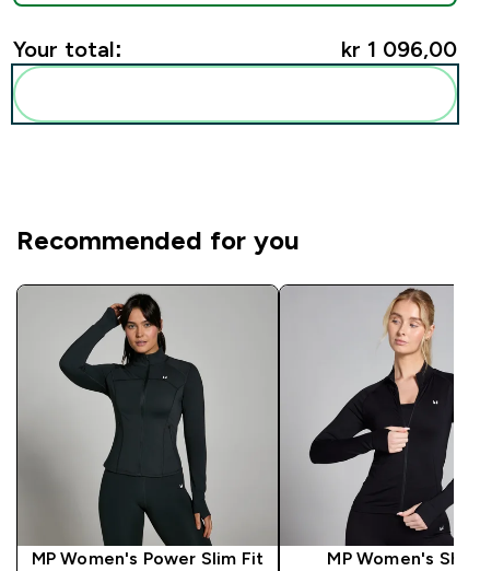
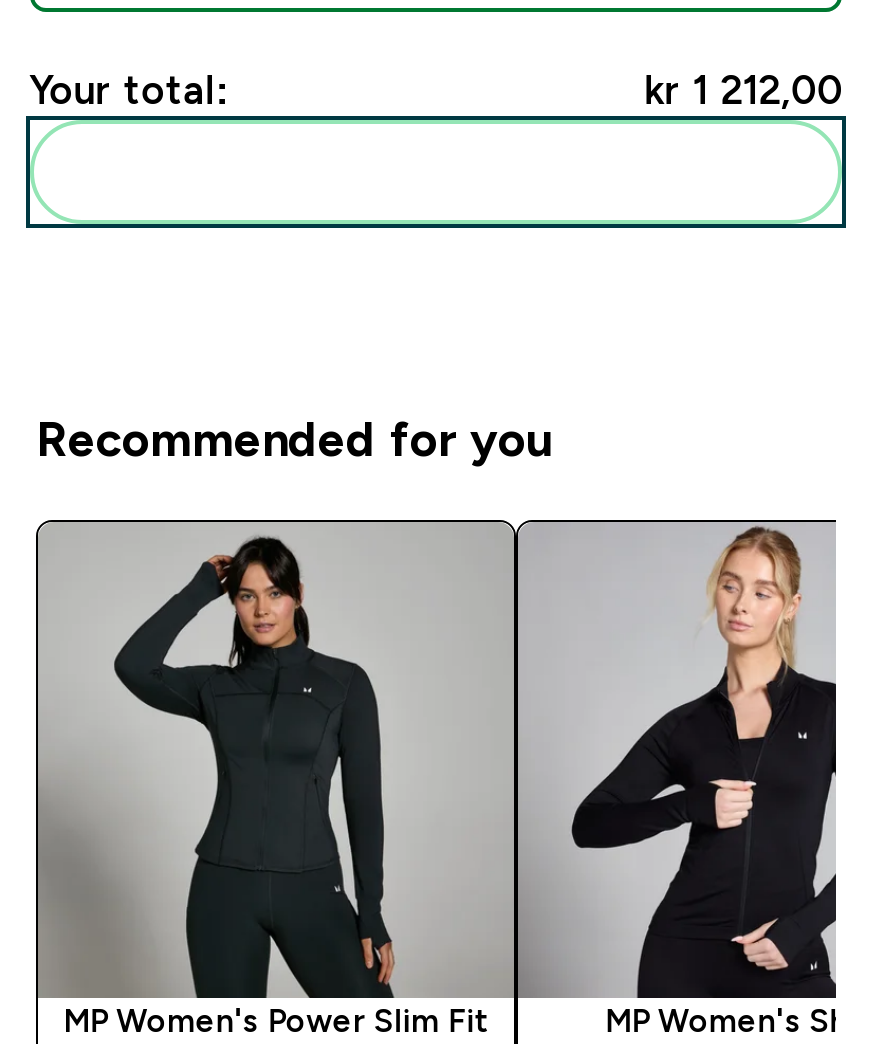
[341,37,457,61] kr 1 096,00 -> [644,67,842,111] kr 1 212,00

